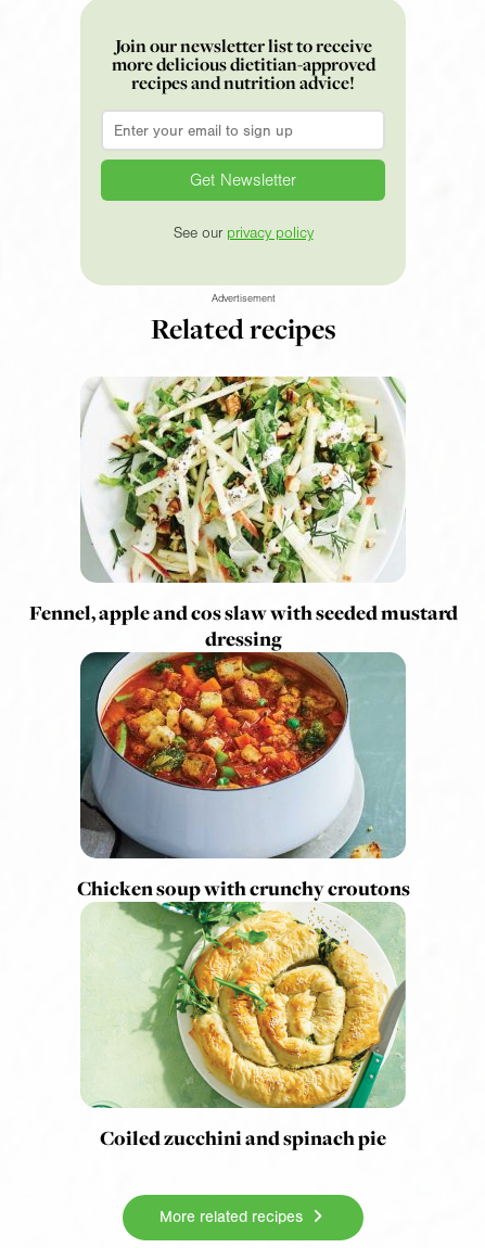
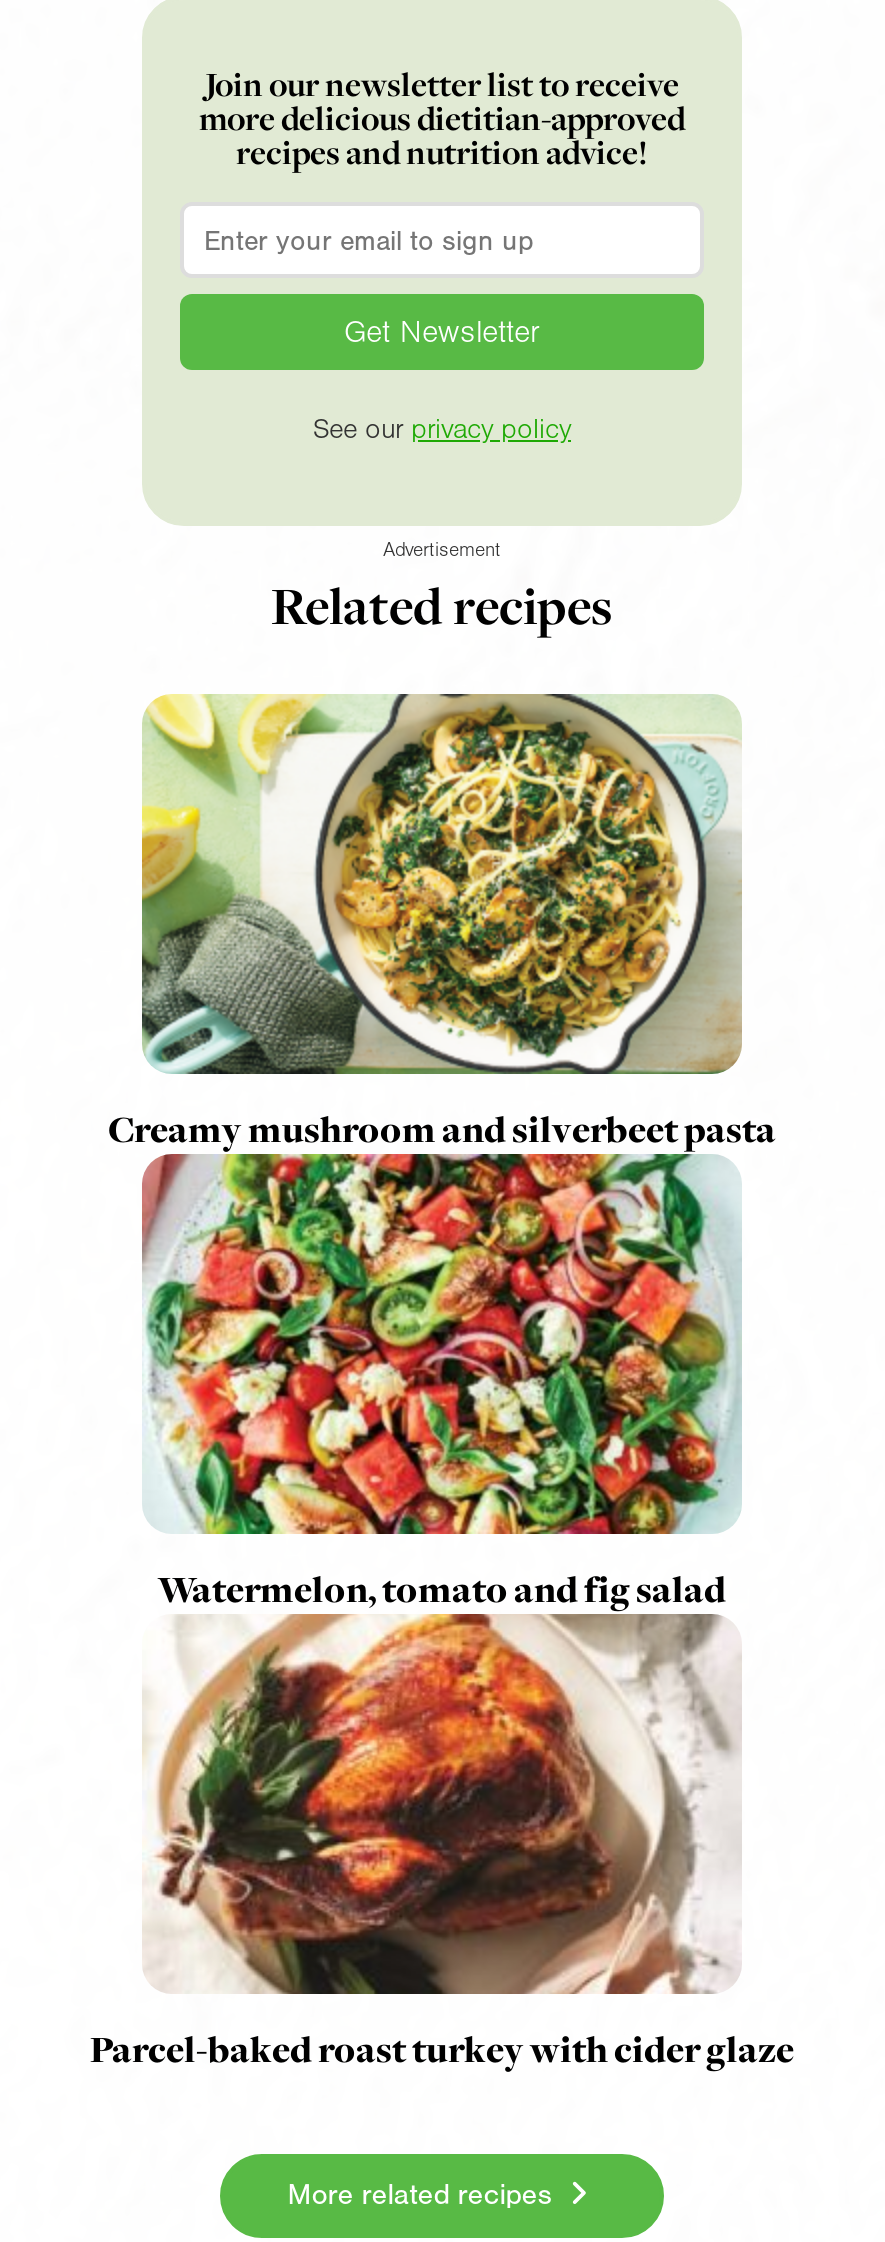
[29,375,457,652] [image] | Fennel, apple and cos slaw with seeded mustard | dressing -> [108,692,776,1154] [image] | Creamy mushroom and silverbeet pasta
[76,661,410,902] [image] | Chicken soup with crunchy croutons -> [140,1170,740,1614] [image] | Watermelon, tomato and fig salad
[80,910,406,1152] [image] | Coiled zucchini and spinach pie -> [90,1678,794,2074] [image] | Parcel-baked roast turkey with cider glaze

